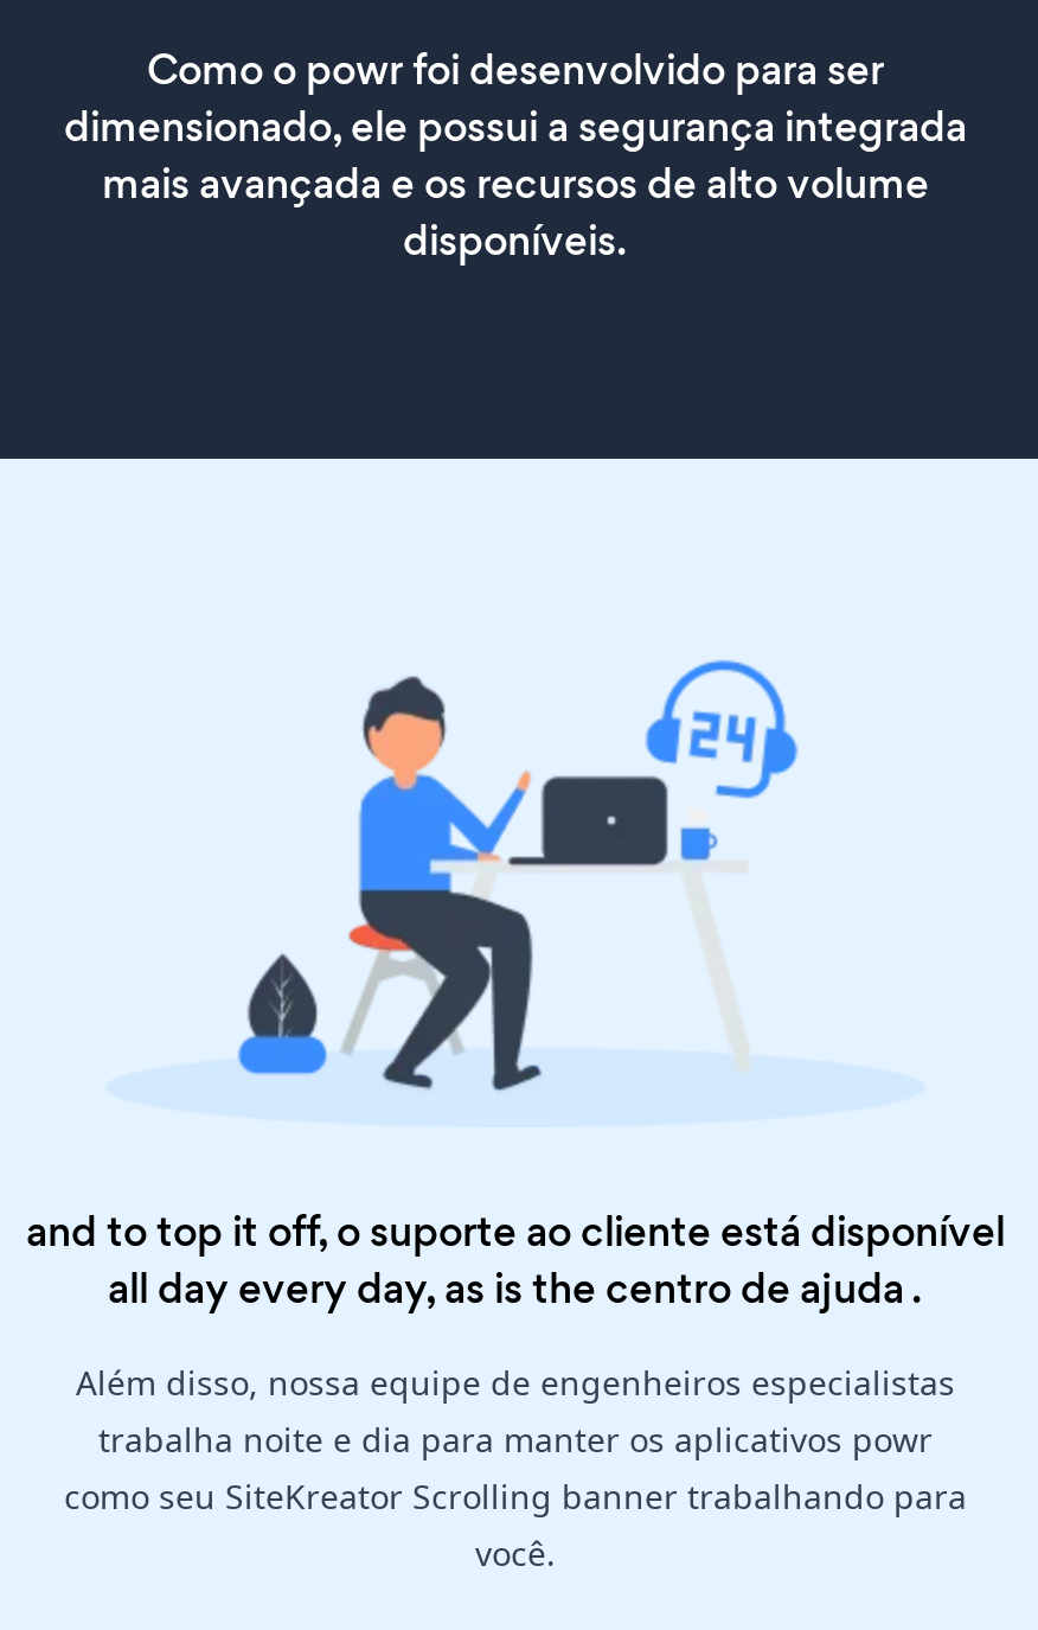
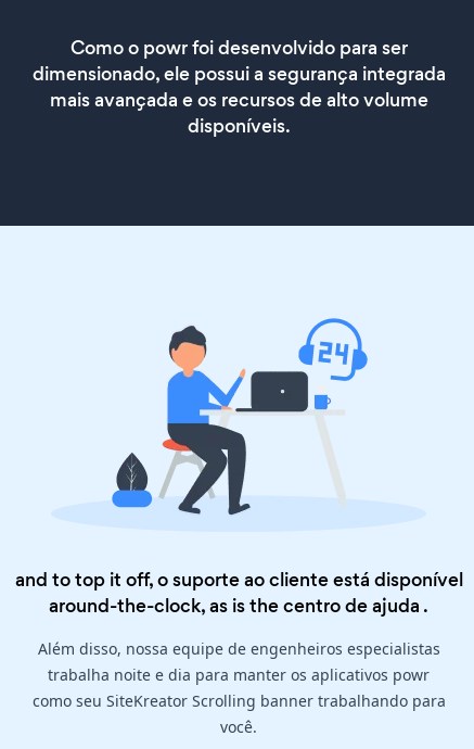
[108,1261,923,1318] all day every day, as is the centro de ajuda. -> [49,593,428,619] around-the-clock, as is the centro de ajuda.

